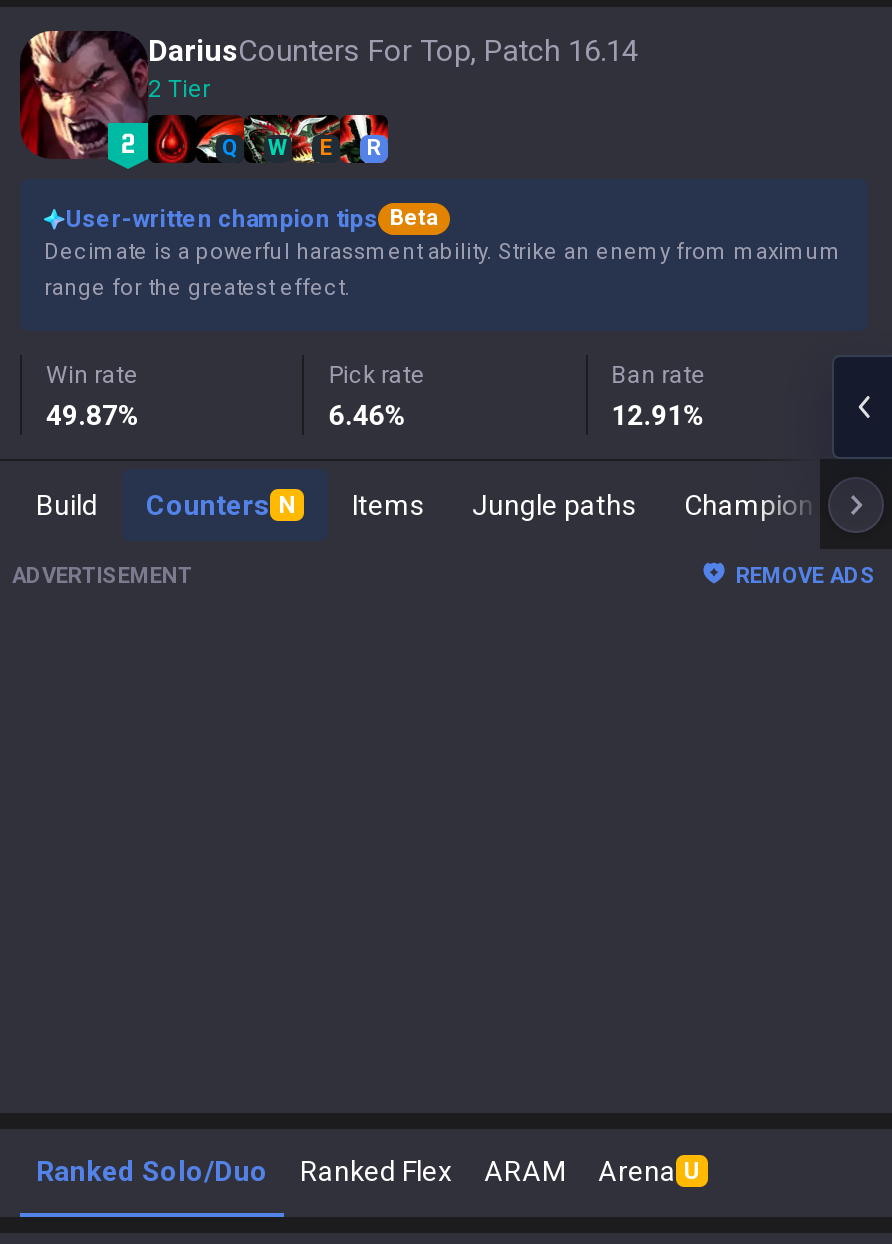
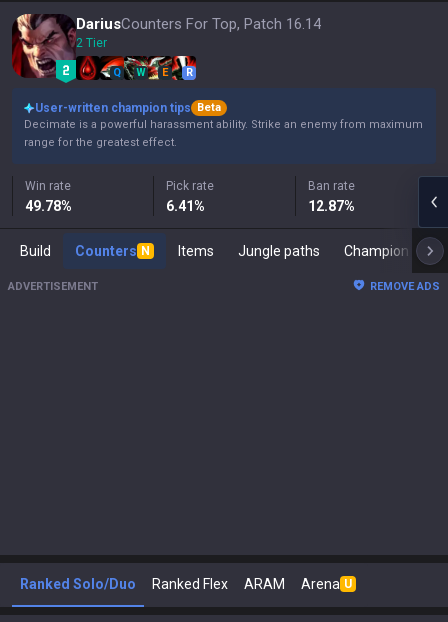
[46,399,140,431] 49.87% -> [25,198,72,214] 49.78%
[329,399,407,431] 6.46% -> [166,198,205,214] 6.41%
[611,399,705,431] 12.91% -> [308,198,355,214] 12.87%

